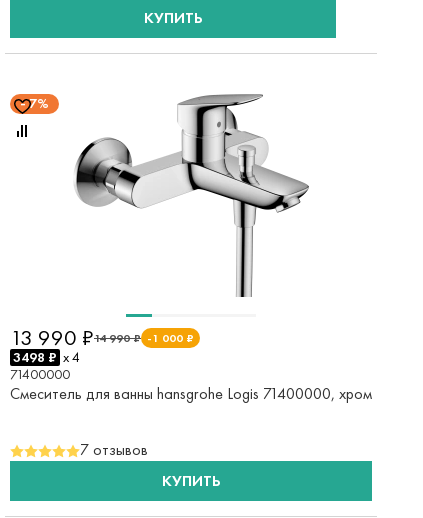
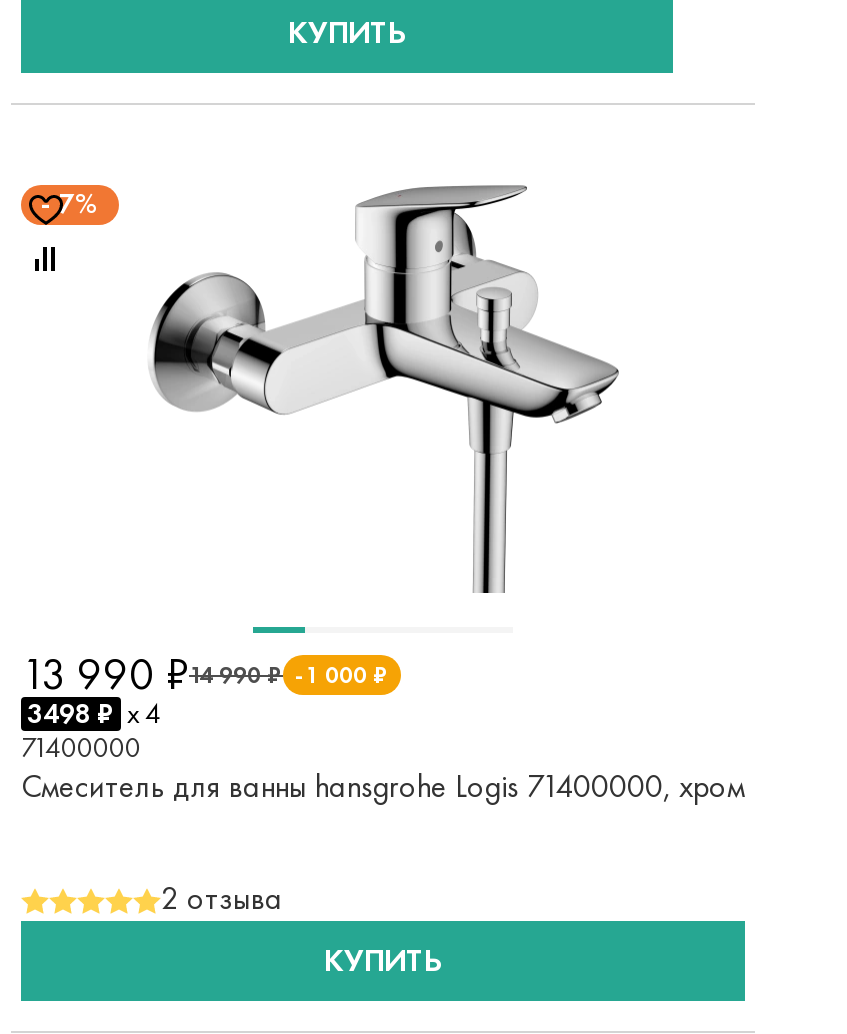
[80,440,148,459] 7 отзывов -> [161,878,283,916] 2 отзыва

